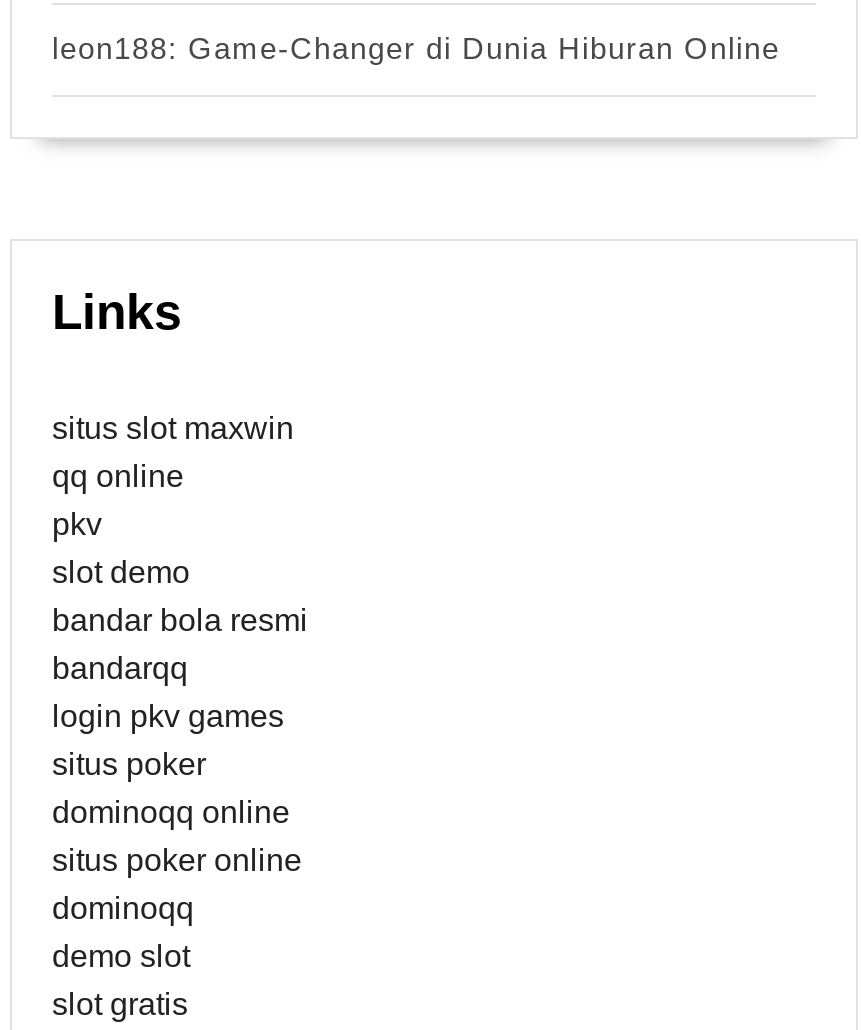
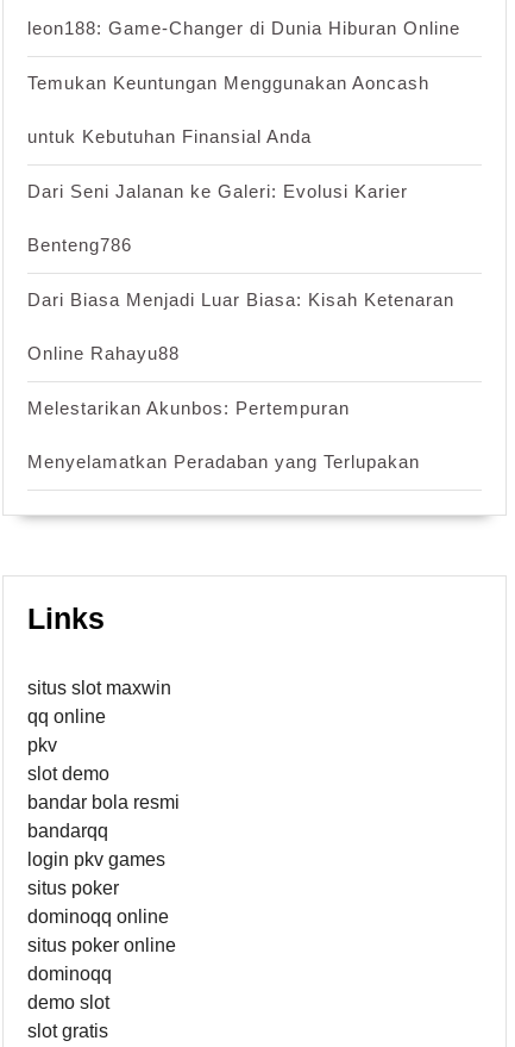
none -> [27,73,454,472] Temukan Keuntungan Menggunakan Aoncash | untuk Kebutuhan Finansial Anda | Dari Seni Jalanan ke Galeri: Evolusi Karier | Benteng786 | Dari Biasa Menjadi Luar Biasa: Kisah Ketenaran | Online Rahayu88 | Melestarikan Akunbos: Pertempuran | Menyelamatkan Peradaban yang Terlupakan

